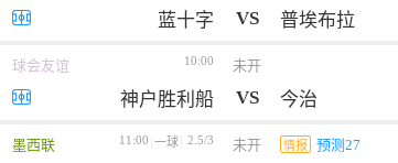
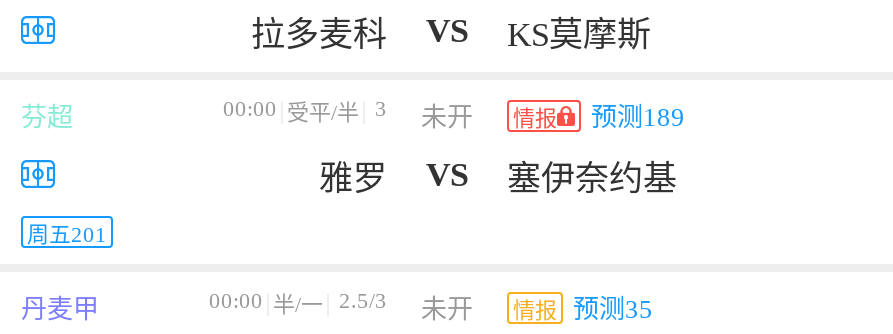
[158,10,214,31] 蓝十字 -> [251,16,387,54] 拉多麦科
[280,10,355,31] 普埃布拉 -> [507,16,651,54] KS莫摩斯
[12,54,214,74] 球会友谊 | 10:00 -> [21,96,387,132] 芬超 | 00:00 受平/半 | 3
[12,89,318,153] 今治 | 墨西联 | 11:00 一球 -> [21,160,677,324] 塞伊奈约基 | 周五201 | 丹麦甲 | 00:00 半/一
[120,89,214,110] 神户胜利船 -> [319,102,685,198] 情报 | 预测189 | 雅罗
[316,137,361,153] 预测27 -> [573,294,653,324] 预测35

